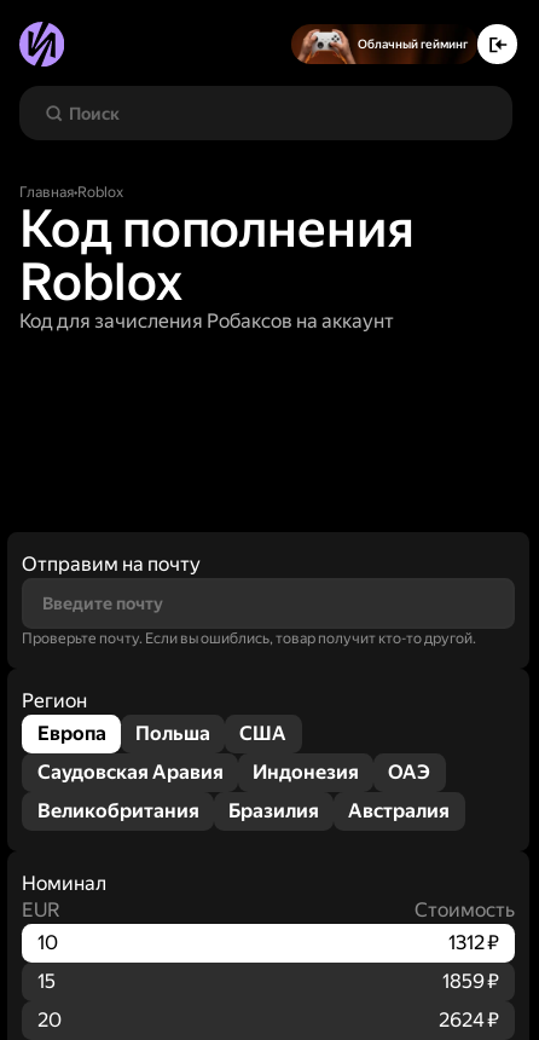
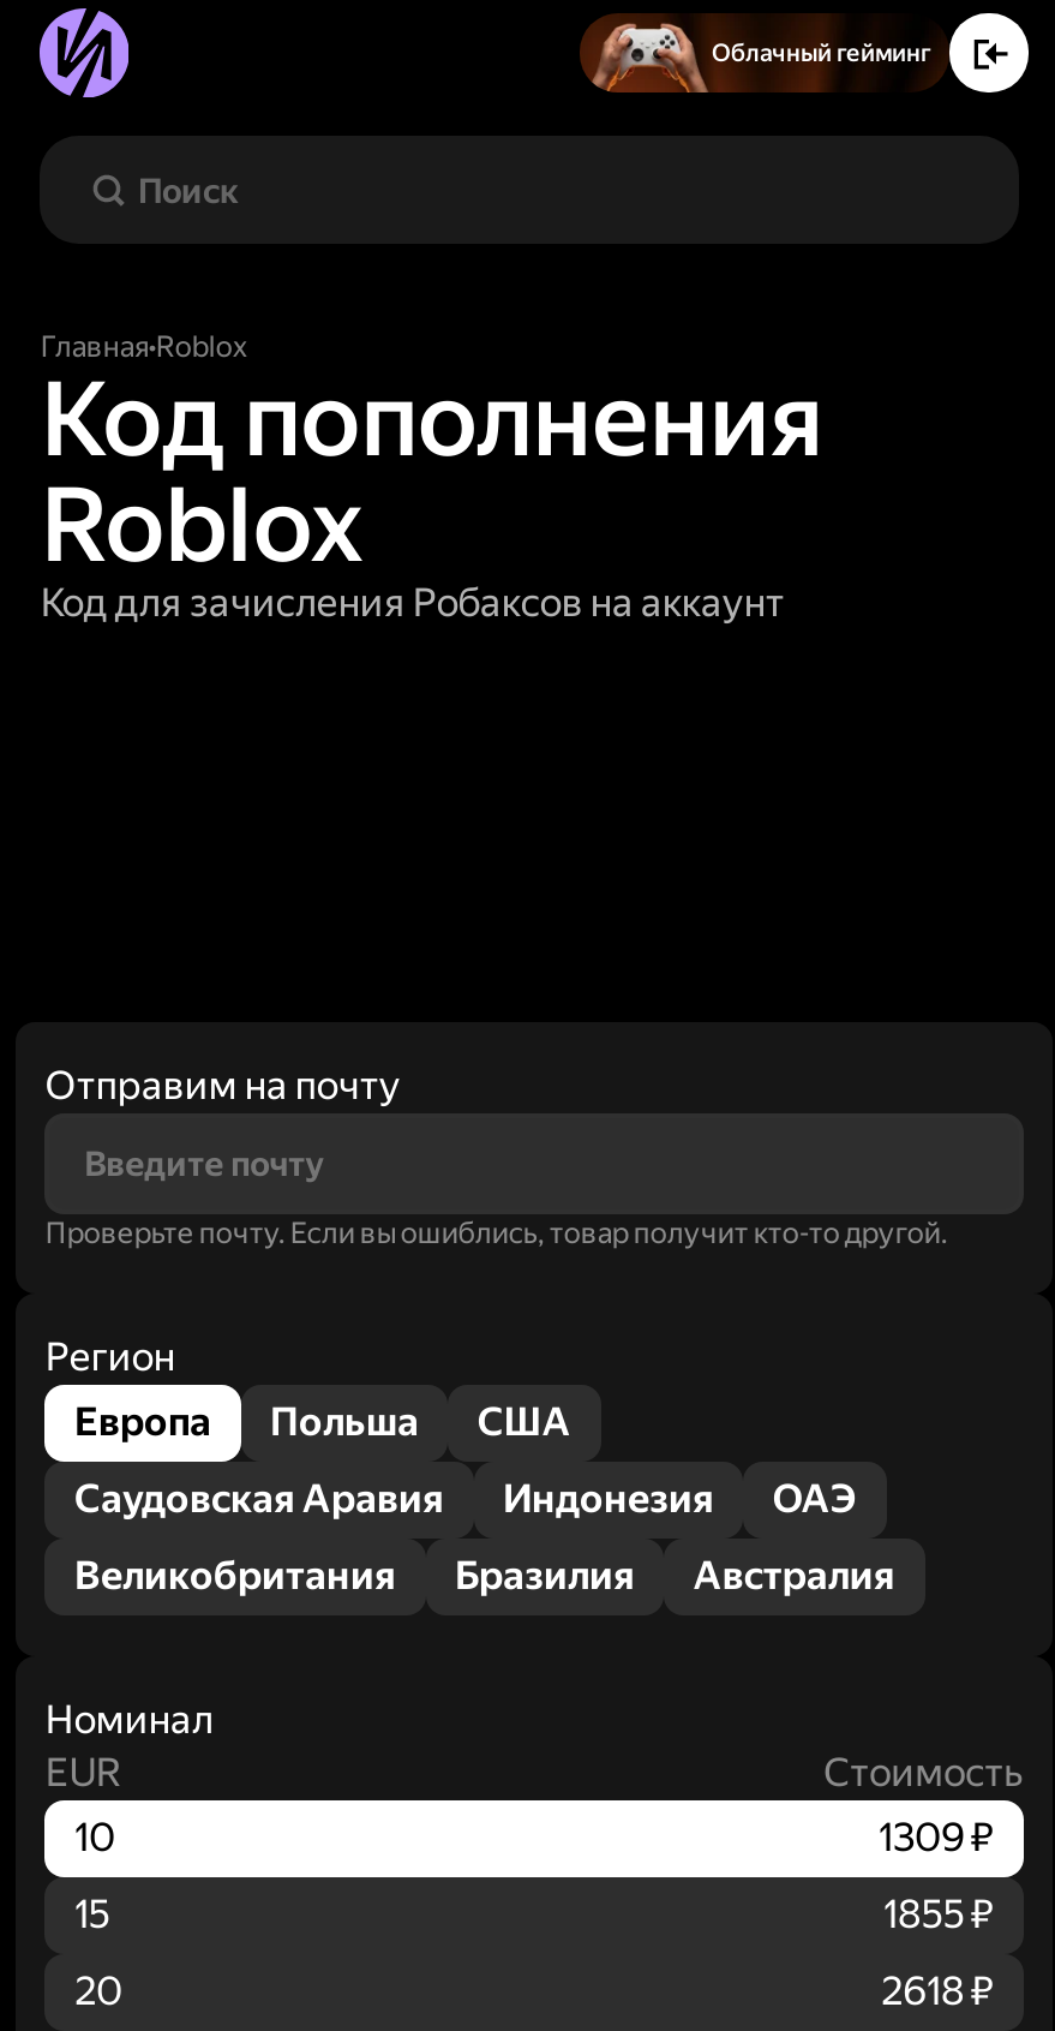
[449,931,500,954] 1312 ₽ -> [879,1815,994,1860] 1309 ₽
[443,970,500,993] 1859 ₽ -> [883,1892,994,1938] 1855 ₽
[439,1009,500,1032] 2624 ₽ -> [881,1969,994,2015] 2618 ₽

